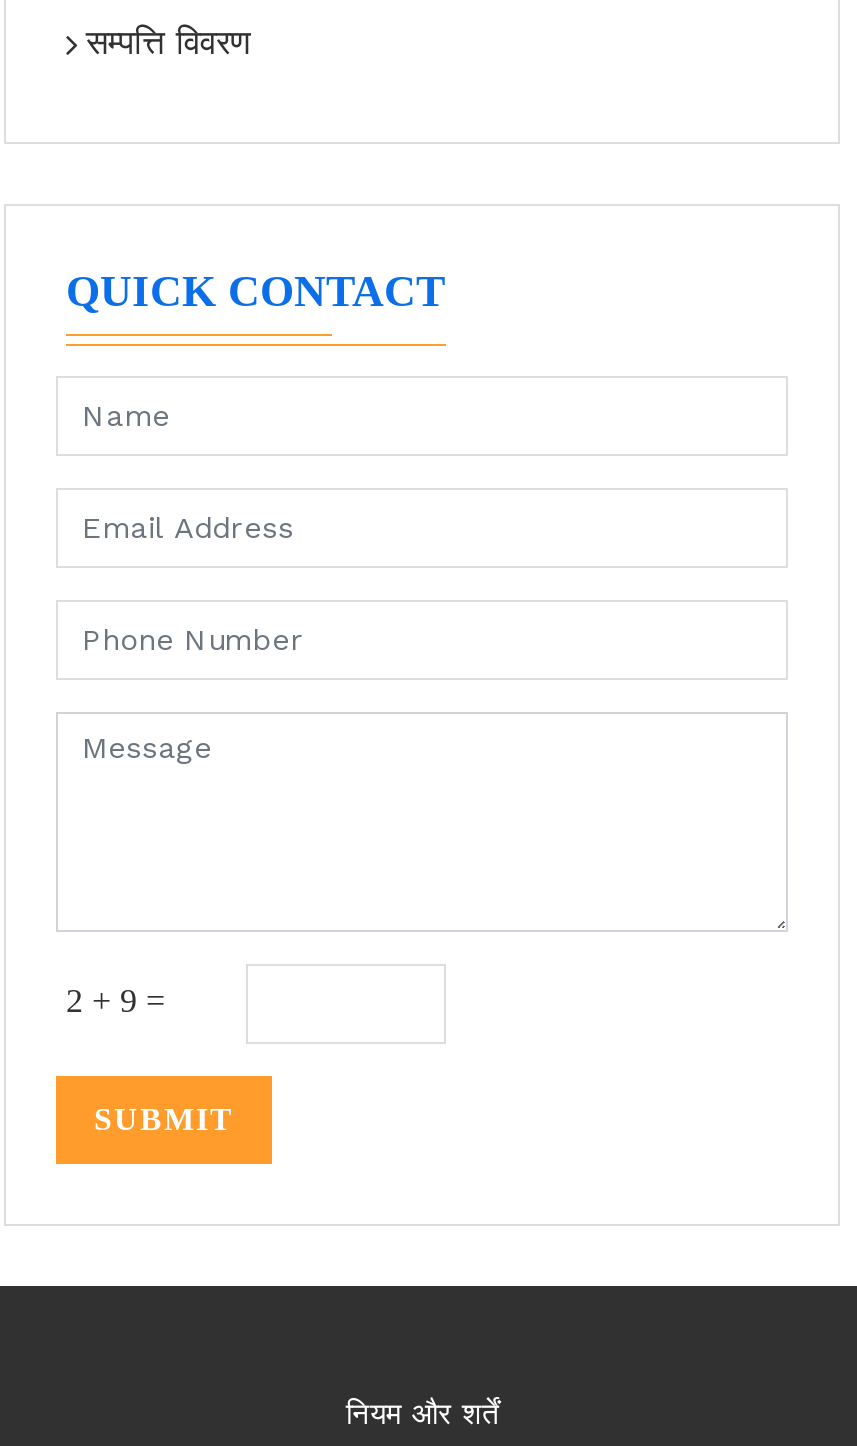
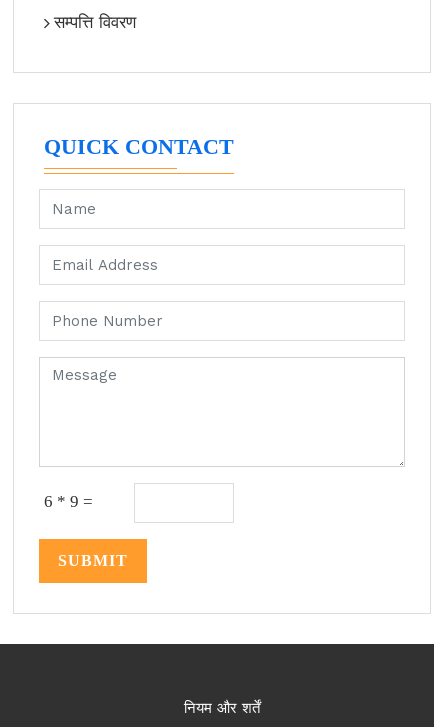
[66,982,166,1020] 2 + 9 = -> [44,492,93,511] 6 * 9 =

